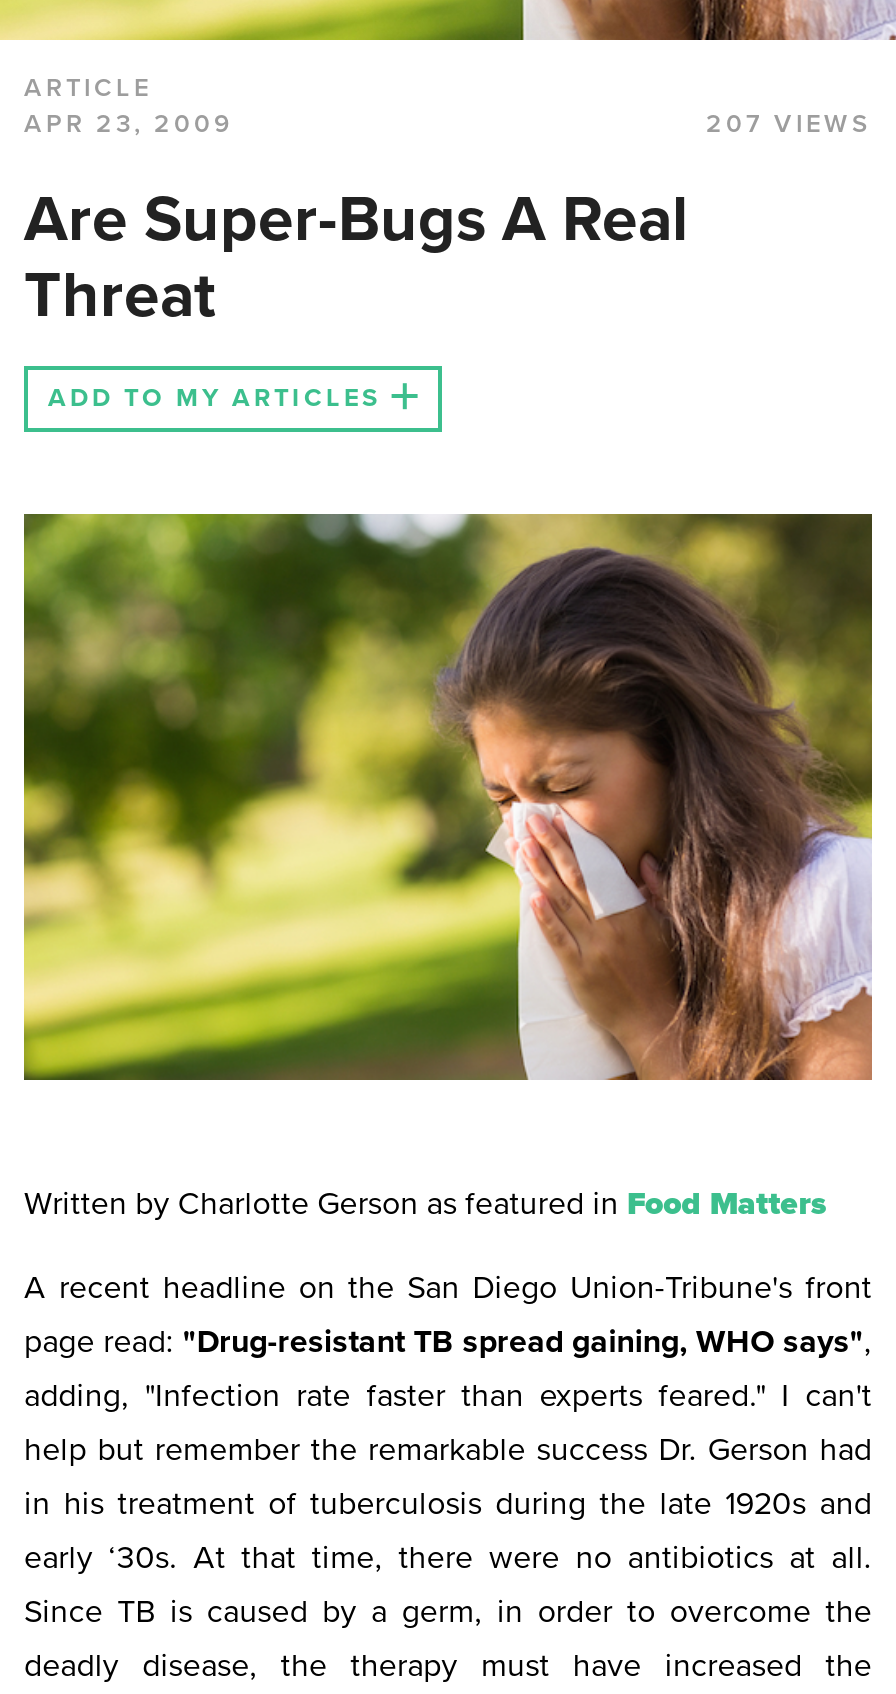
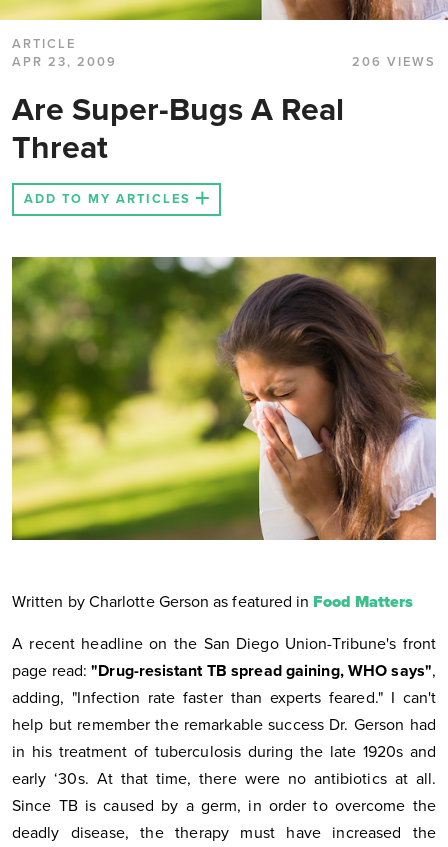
[706,109,872,141] 207 VIEWS -> [352,54,436,70] 206 VIEWS

